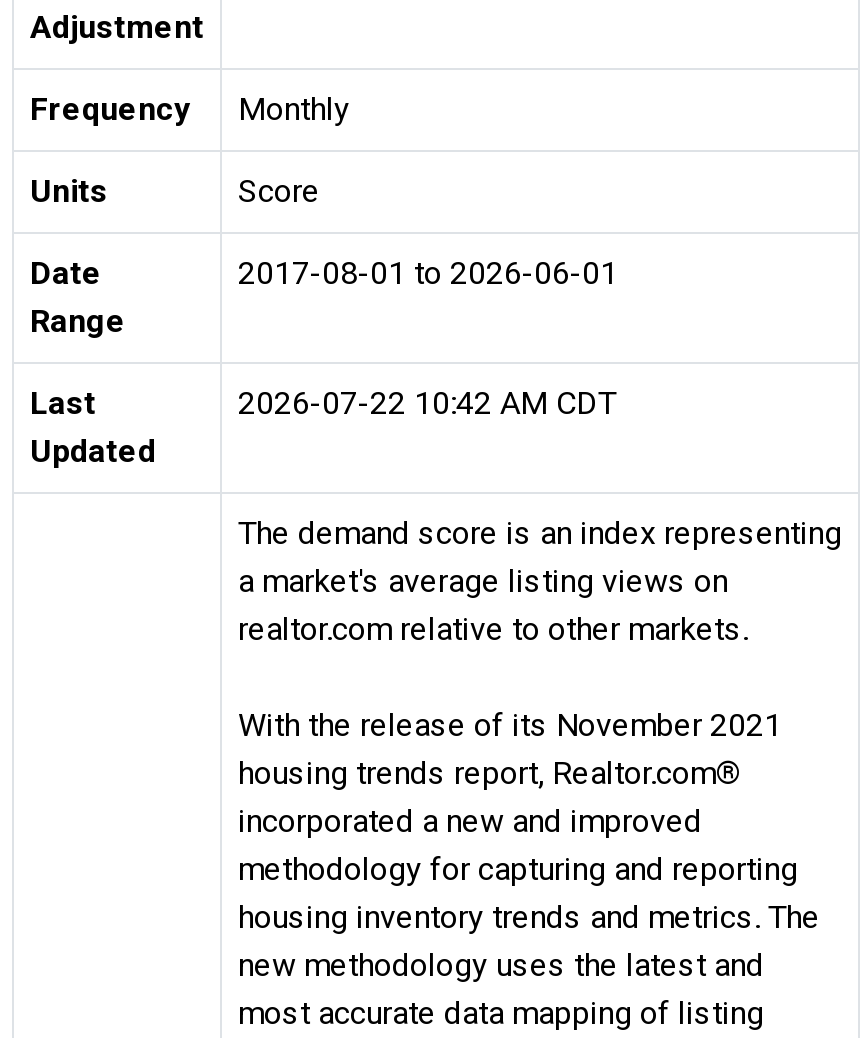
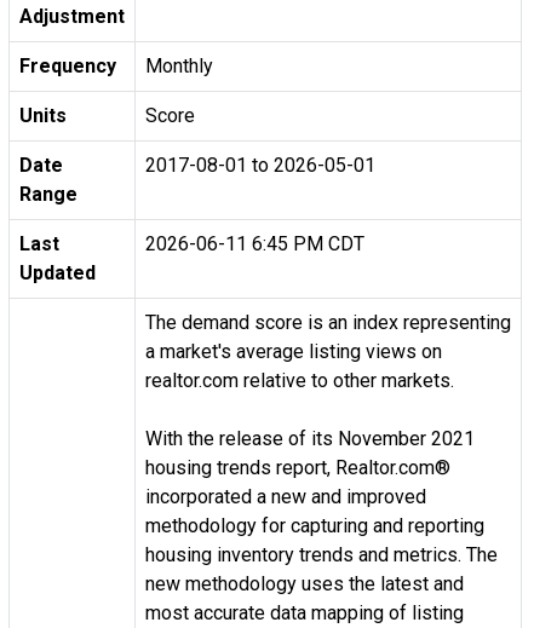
[238,254,618,292] 2017-08-01 to 2026-06-01 -> [145,154,375,177] 2017-08-01 to 2026-05-01
[238,384,616,422] 2026-07-22 10:42 AM CDT -> [145,232,364,255] 2026-06-11 6:45 PM CDT

